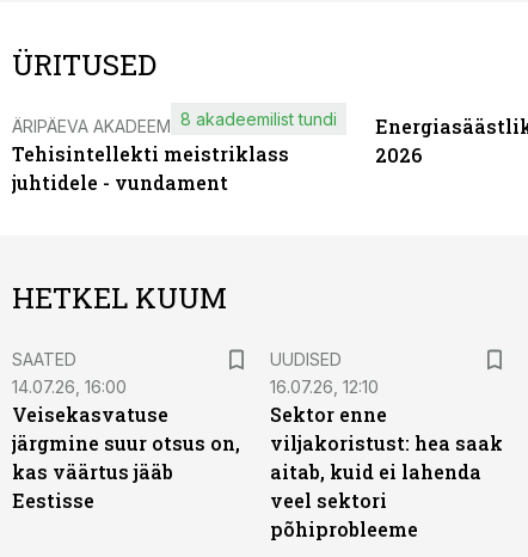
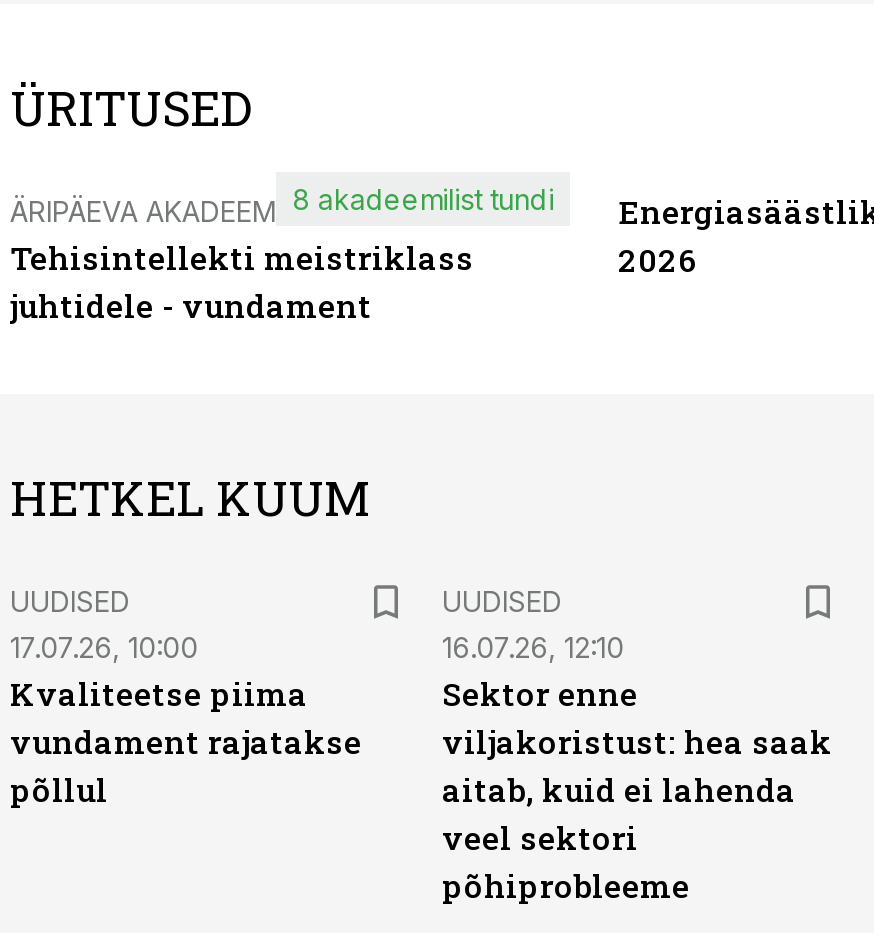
[12,349,240,513] SAATED | 14.07.26, 16:00 | Veisekasvatuse | järgmine suur otsus on, | kas väärtus jääb | Eestisse -> [10,584,362,810] UUDISED | 17.07.26, 10:00 | Kvaliteetse piima | vundament rajatakse | põllul

